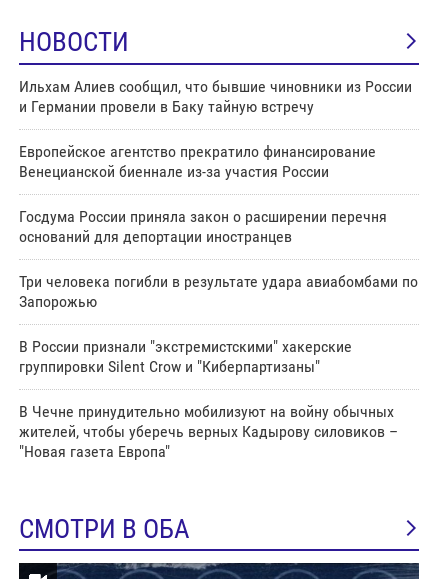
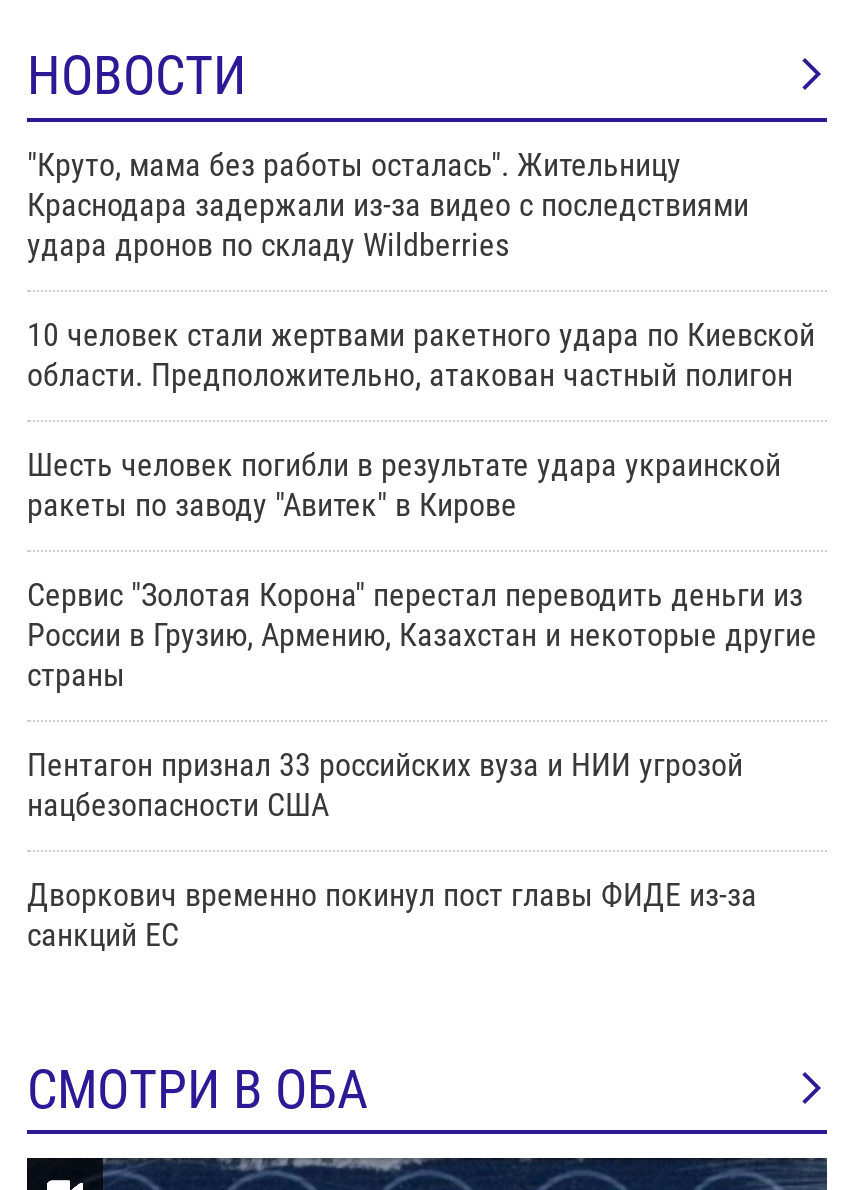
[19,77,412,116] Ильхам Алиев сообщил, что бывшие чиновники из России | и Германии провели в Баку тайную встречу -> [27,146,749,264] "Круто, мама без работы осталась". Жительницу | Краснодара задержали из-за видео с последствиями | удара дронов по складу Wildberries
[19,142,376,181] Европейское агентство прекратило финансирование | Венецианской биеннале из-за участия России -> [27,316,815,394] 10 человек стали жертвами ракетного удара по Киевской | области. Предположительно, атакован частный полигон
[19,207,387,246] Госдума России приняла закон о расширении перечня | оснований для депортации иностранцев -> [27,446,781,524] Шесть человек погибли в результате удара украинской | ракеты по заводу "Авитек" в Кирове
[19,272,418,311] Три человека погибли в результате удара авиабомбами по | Запорожью -> [27,576,817,694] Сервис "Золотая Корона" перестал переводить деньги из | России в Грузию, Армению, Казахстан и некоторые другие | страны
[19,337,352,376] В России признали "экстремистскими" хакерские | группировки Silent Crow и "Киберпартизаны" -> [27,746,743,824] Пентагон признал 33 российских вуза и НИИ угрозой | нацбезопасности США
[19,402,398,461] В Чечне принудительно мобилизуют на войну обычных | жителей, чтобы уберечь верных Кадырову силовиков – | "Новая газета Европа" -> [27,876,757,954] Дворкович временно покинул пост главы ФИДЕ из-за | санкций ЕС

